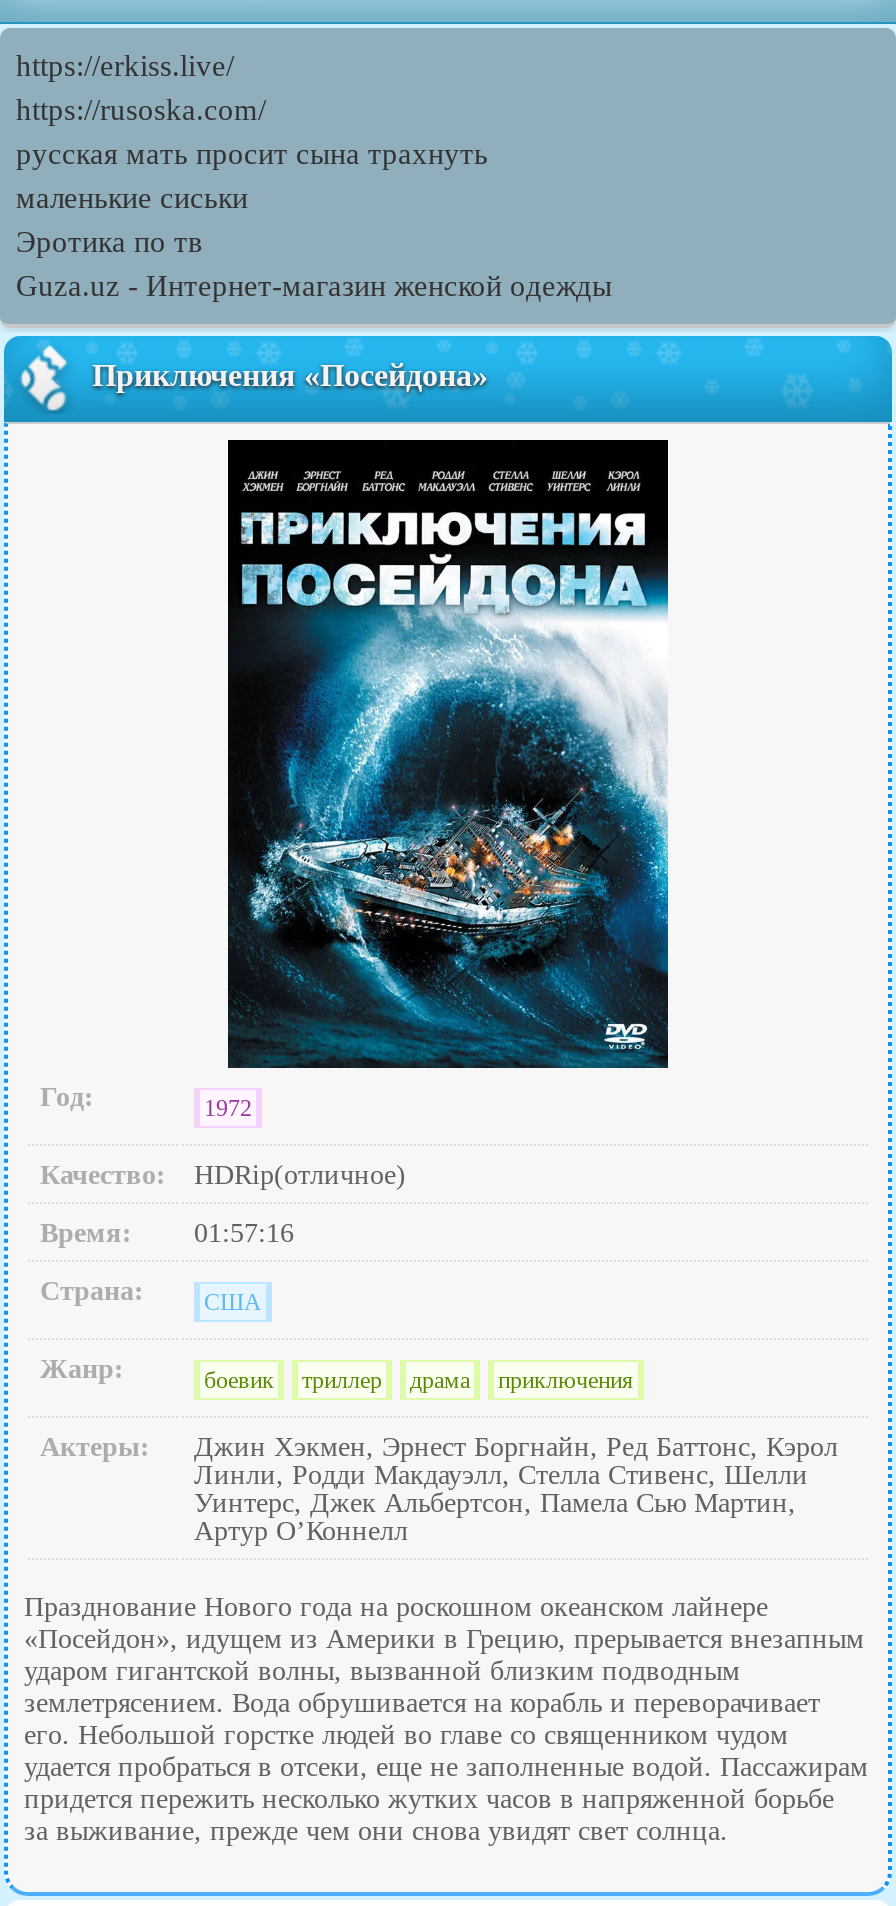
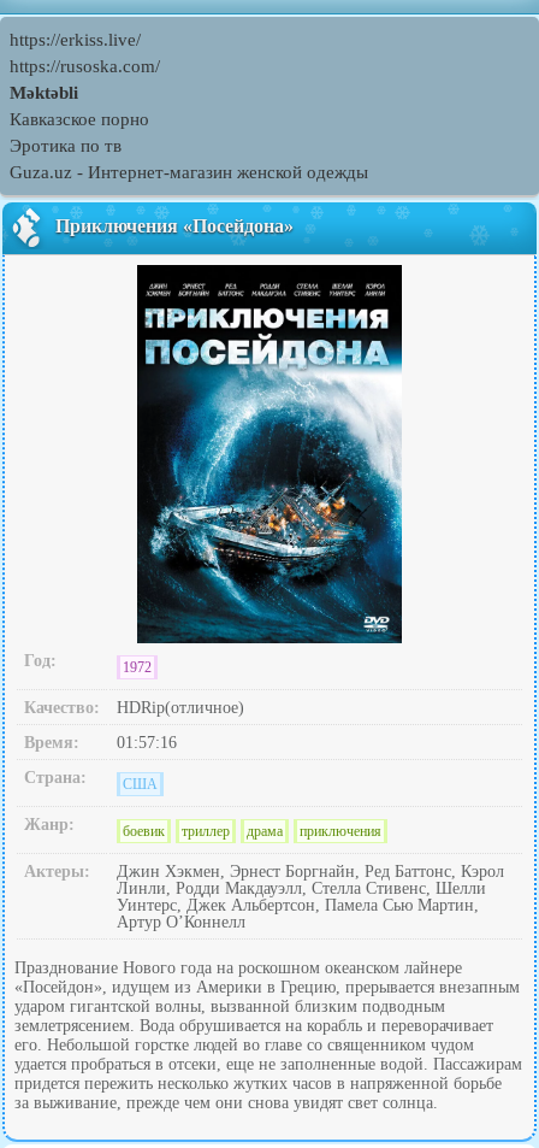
[16,138,488,214] русская мать просит сына трахнуть | маленькие сиськи -> [10,83,149,129] Məktəbli | Кавказское порно

